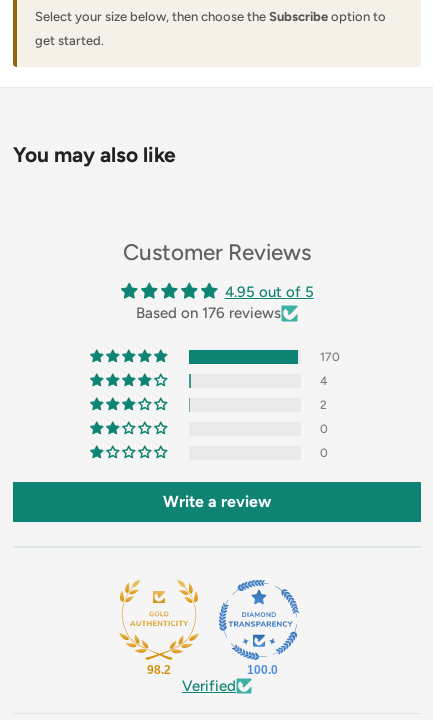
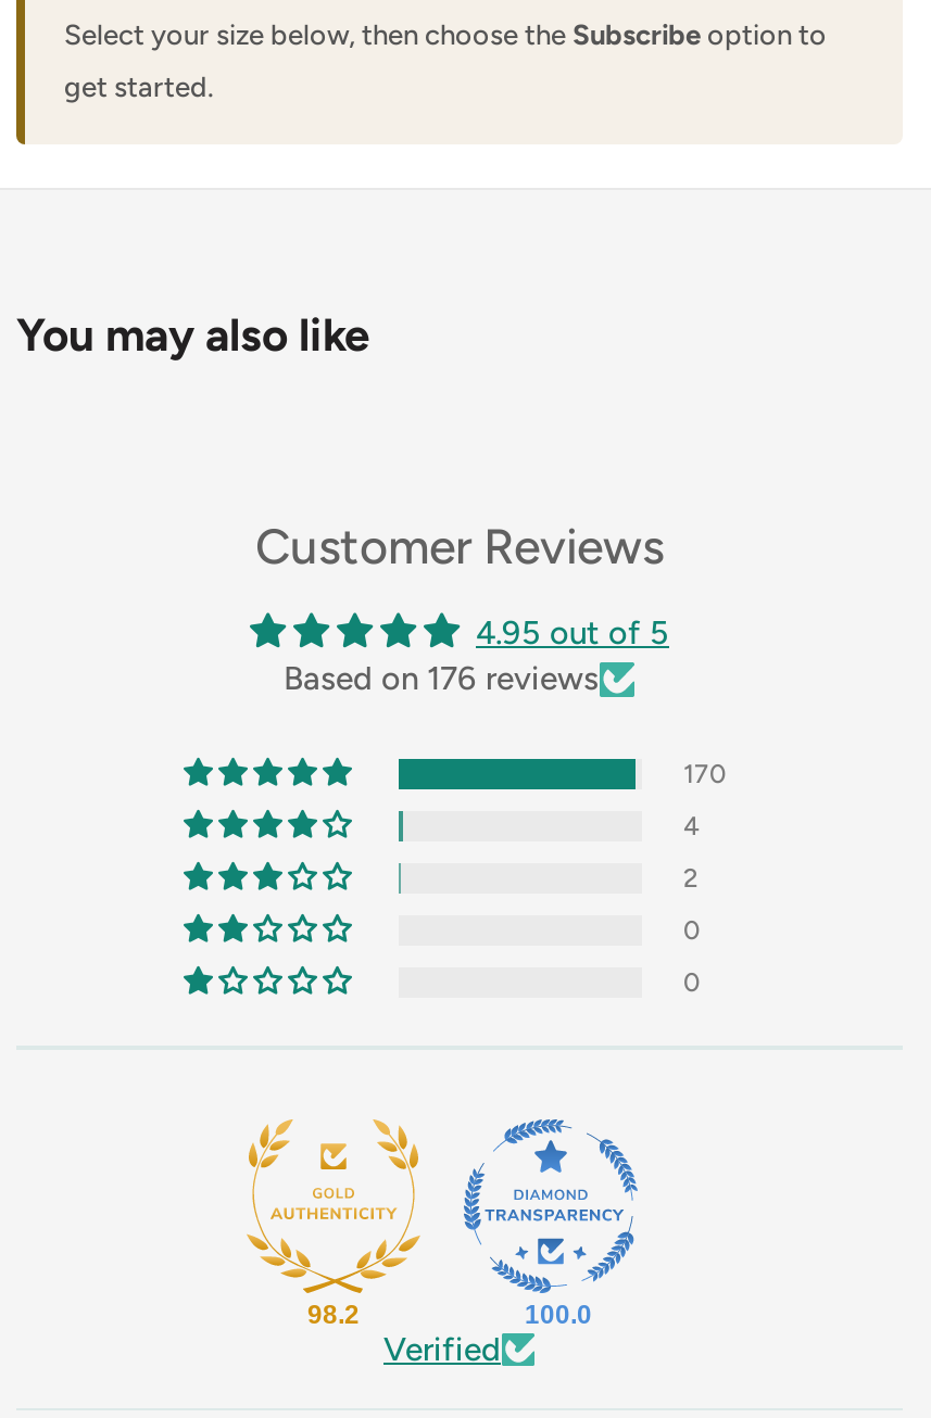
[163,492,271,511] Write a review -> none

